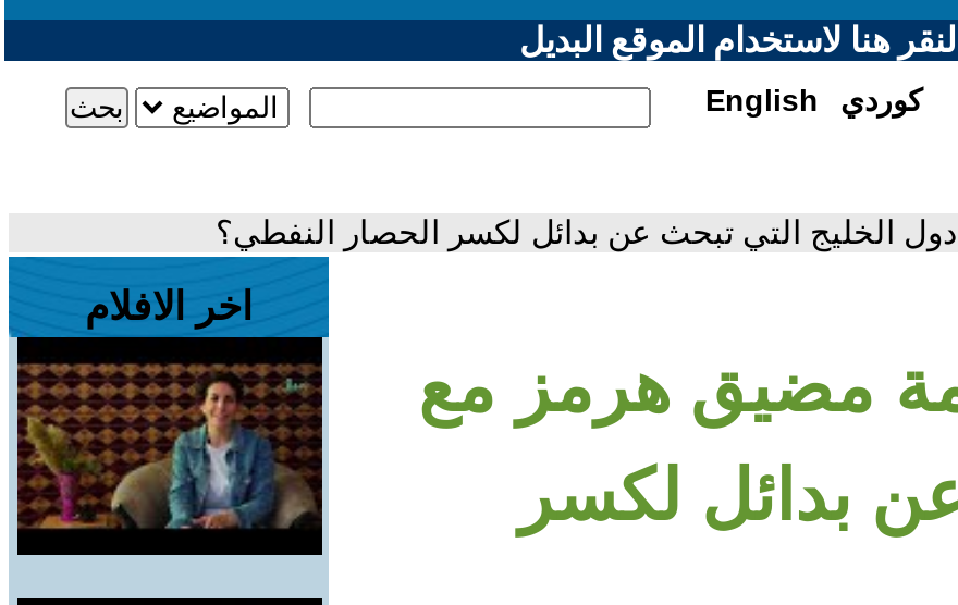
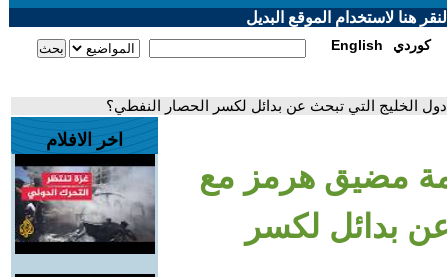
[17,363,324,529] [image] -> [15,165,155,243] [image]

